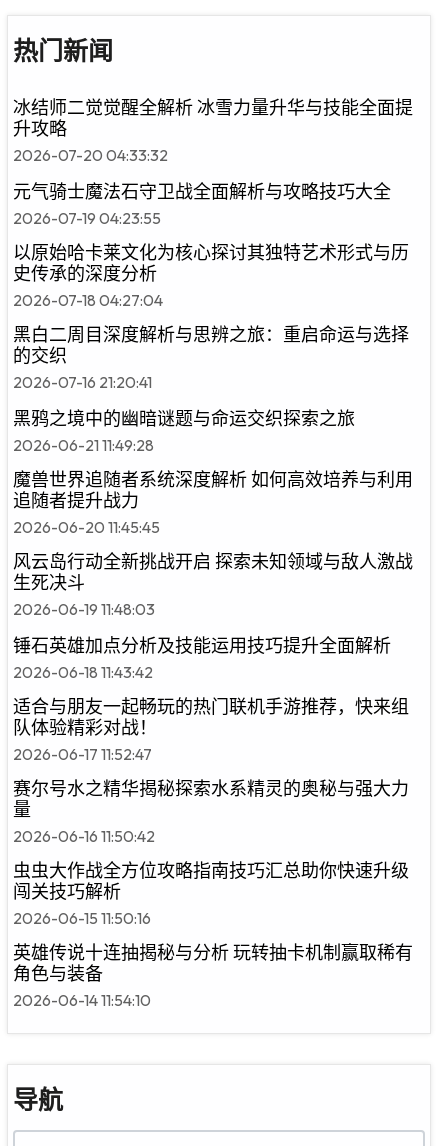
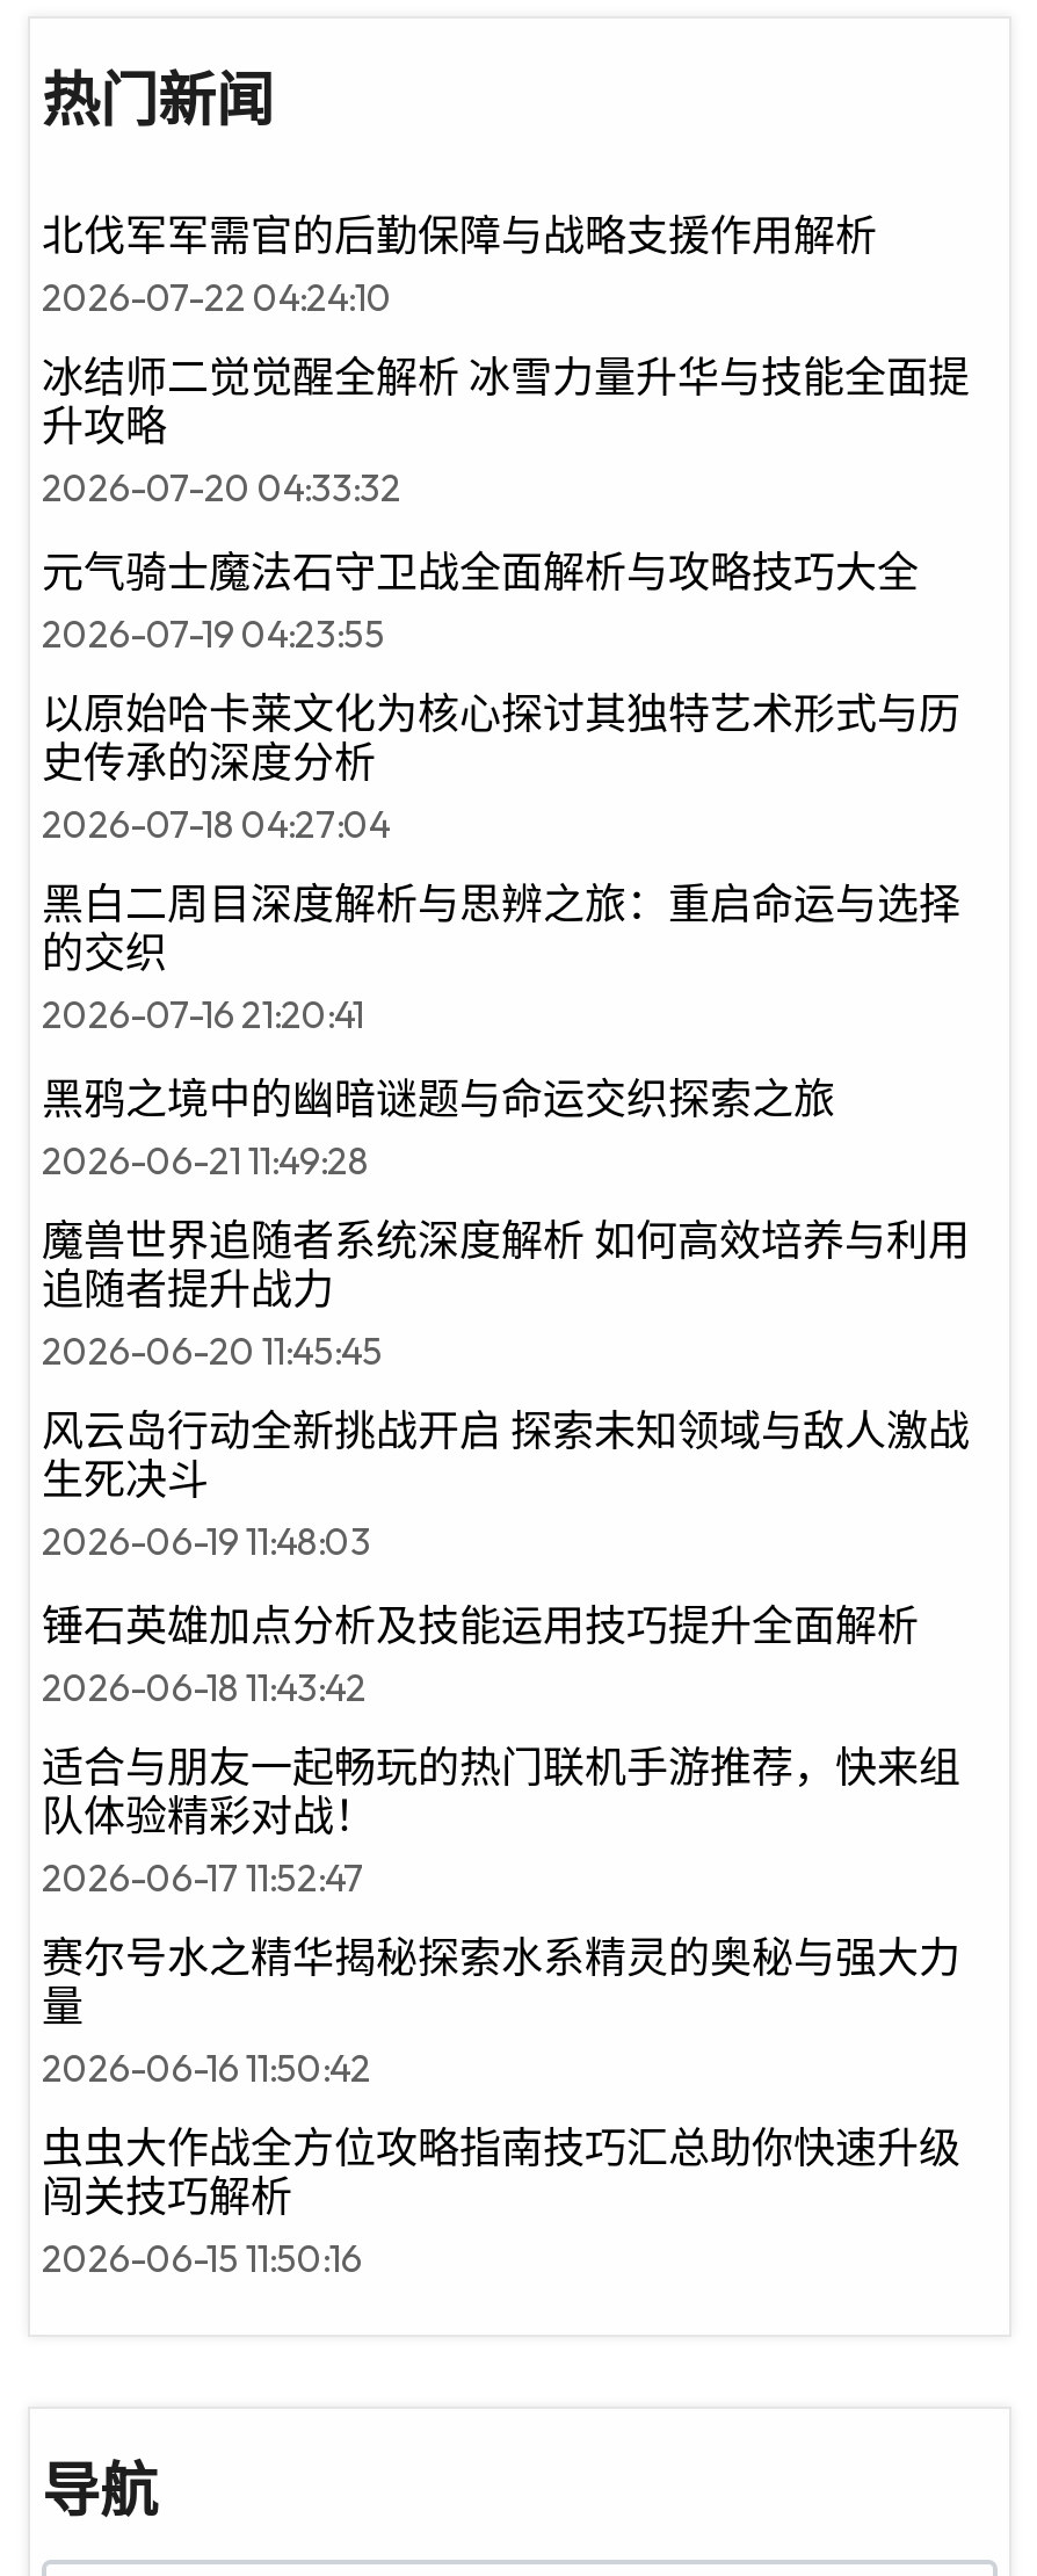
none -> [42,209,877,320] 北伐军军需官的后勤保障与战略支援作用解析 | 2026-07-22 04:24:10
moved [13,96,413,928] -> [42,350,970,2281]: 冰结师二觉觉醒全解析 冰雪力量升华与技能全面提 | 升攻略 | 2026-07-20 04:33:32 | ... | 闯关技巧解析 | 2026-06-15 11:50:16
[13,941,413,1010] 英雄传说十连抽揭秘与分析 玩转抽卡机制赢取稀有 | 角色与装备 | 2026-06-14 11:54:10 -> none

